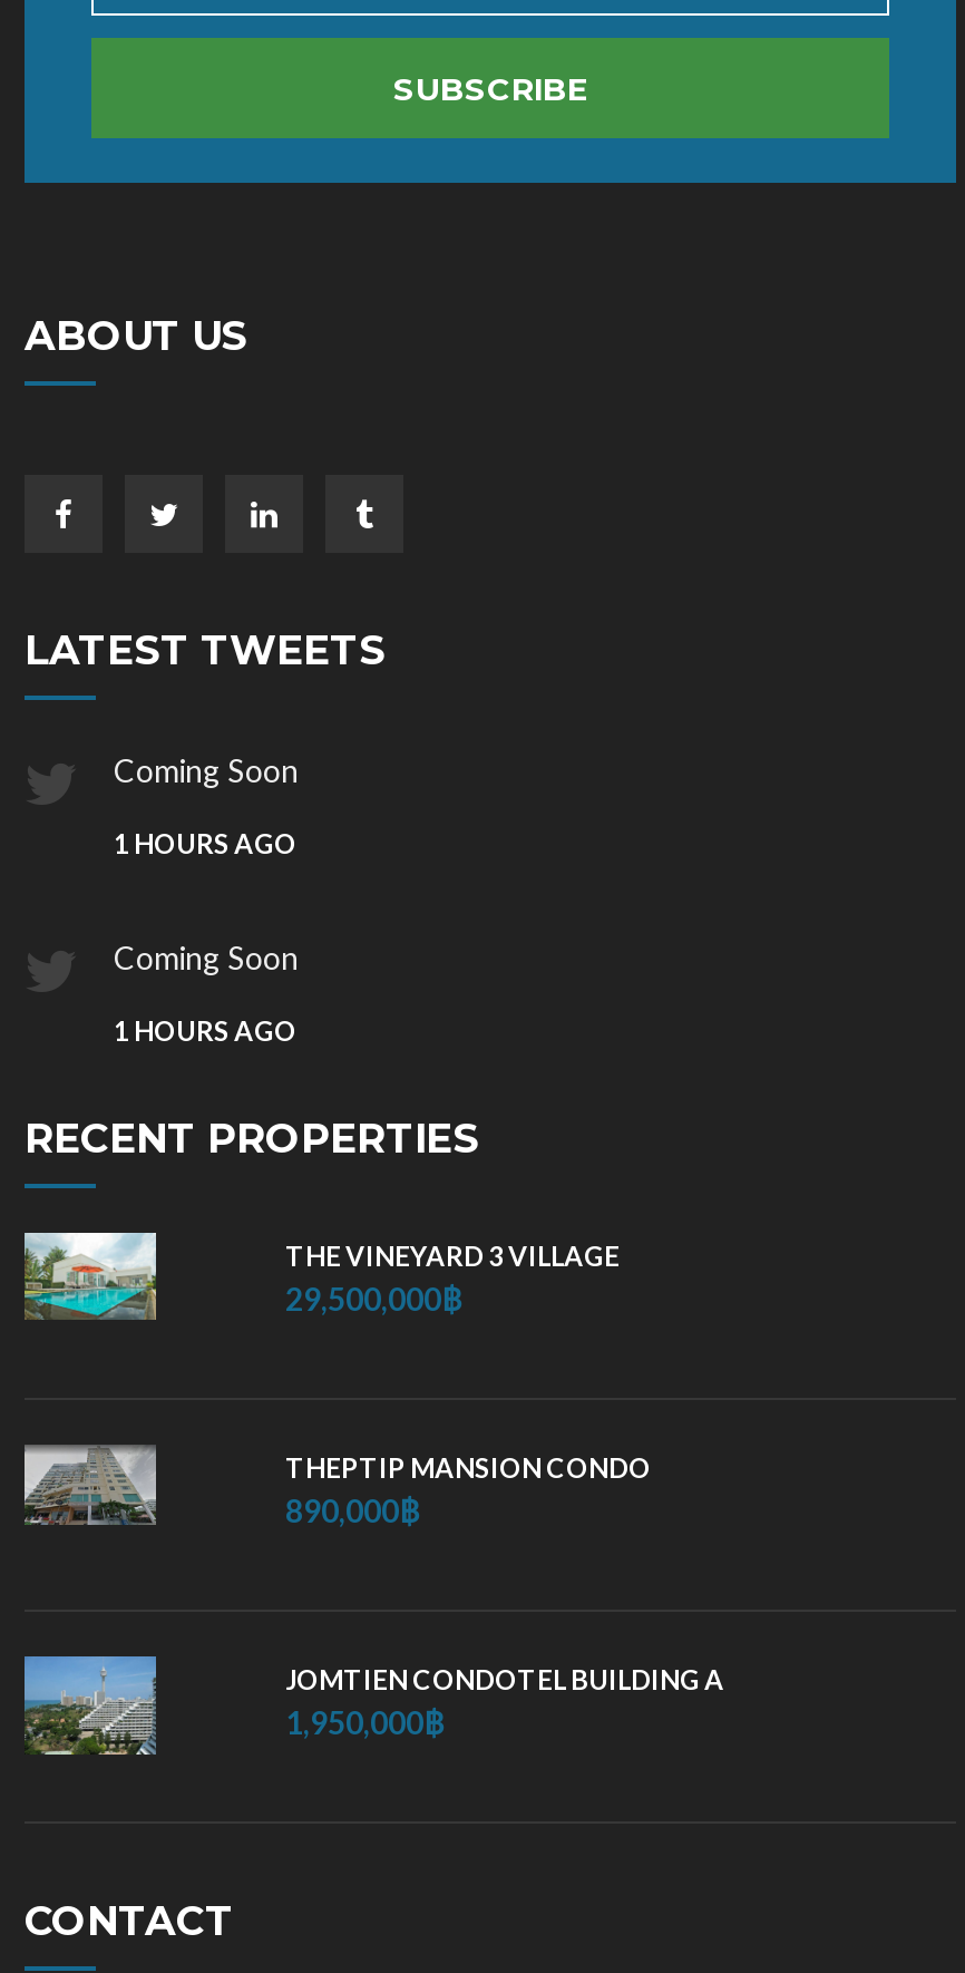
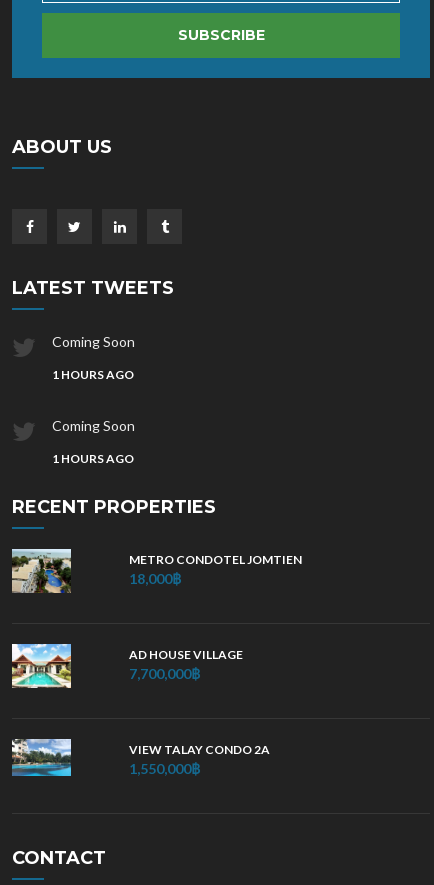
[22,1230,158,1332] [image] -> [11,548,72,594] [image]
[285,1240,620,1318] THE VINEYARD 3 VILLAGE | 29,500,000฿ -> [129,552,302,587] METRO CONDOTEL JOMTIEN | 18,000฿
[22,1444,158,1544] [image] -> [11,643,72,689] [image]
[285,1452,651,1530] THEPTIP MANSION CONDO | 890,000฿ -> [129,647,243,682] AD HOUSE VILLAGE | 7,700,000฿
[22,1655,158,1758] [image] -> [11,738,72,783] [image]
[285,1663,724,1741] JOMTIEN CONDOTEL BUILDING A | 1,950,000฿ -> [129,742,270,777] VIEW TALAY CONDO 2A | 1,550,000฿

